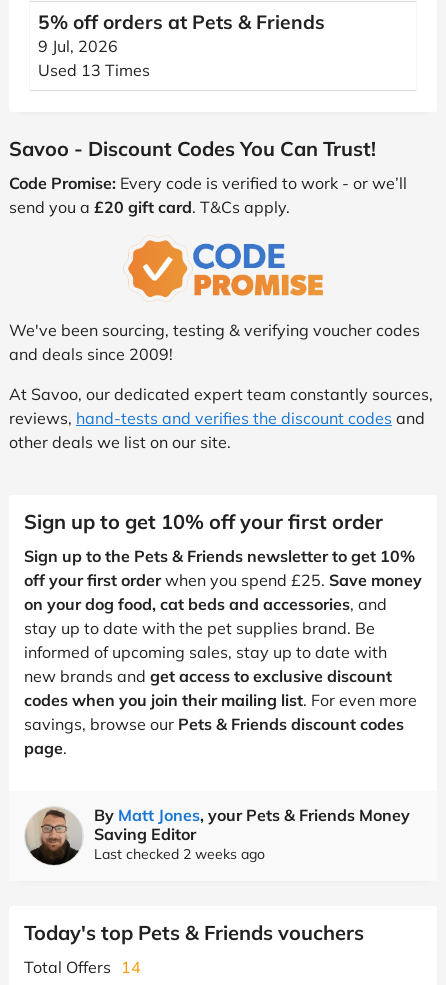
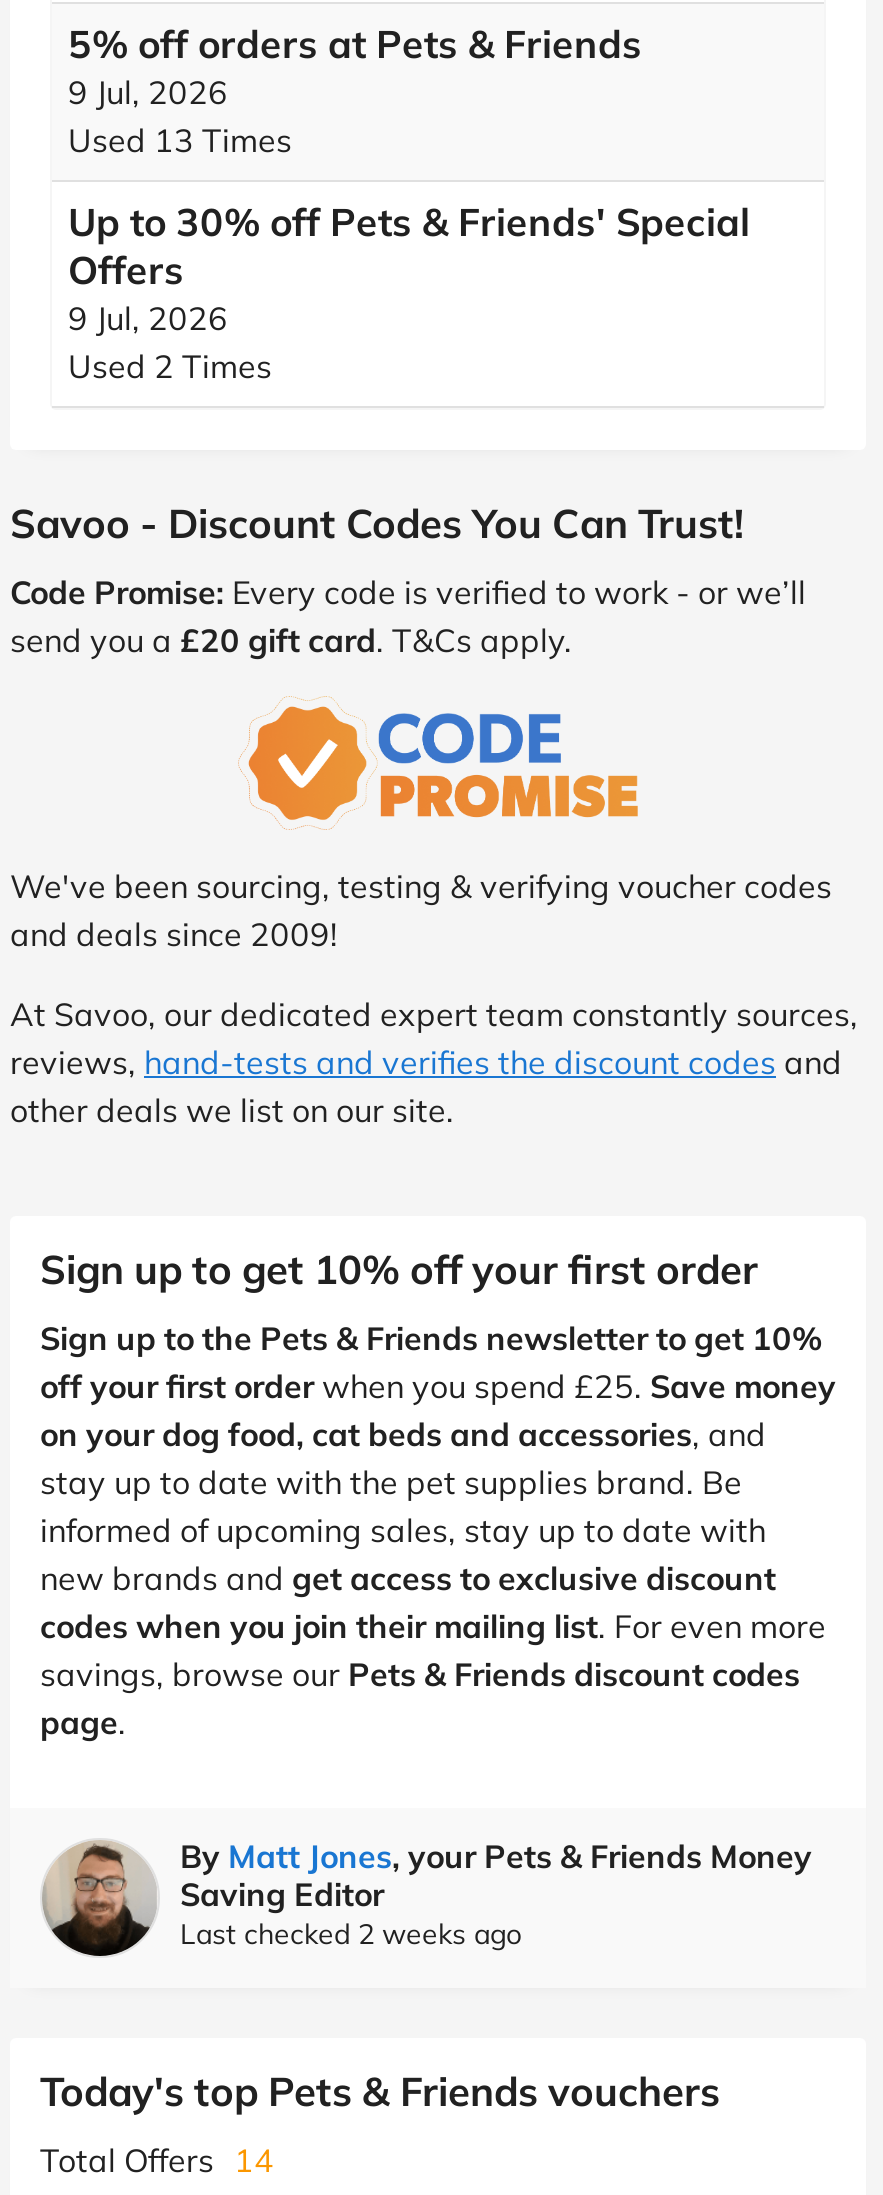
none -> [68,198,750,386] Up to 30% off Pets & Friends' Special | Offers | 9 Jul, 2026 | Used 2 Times

